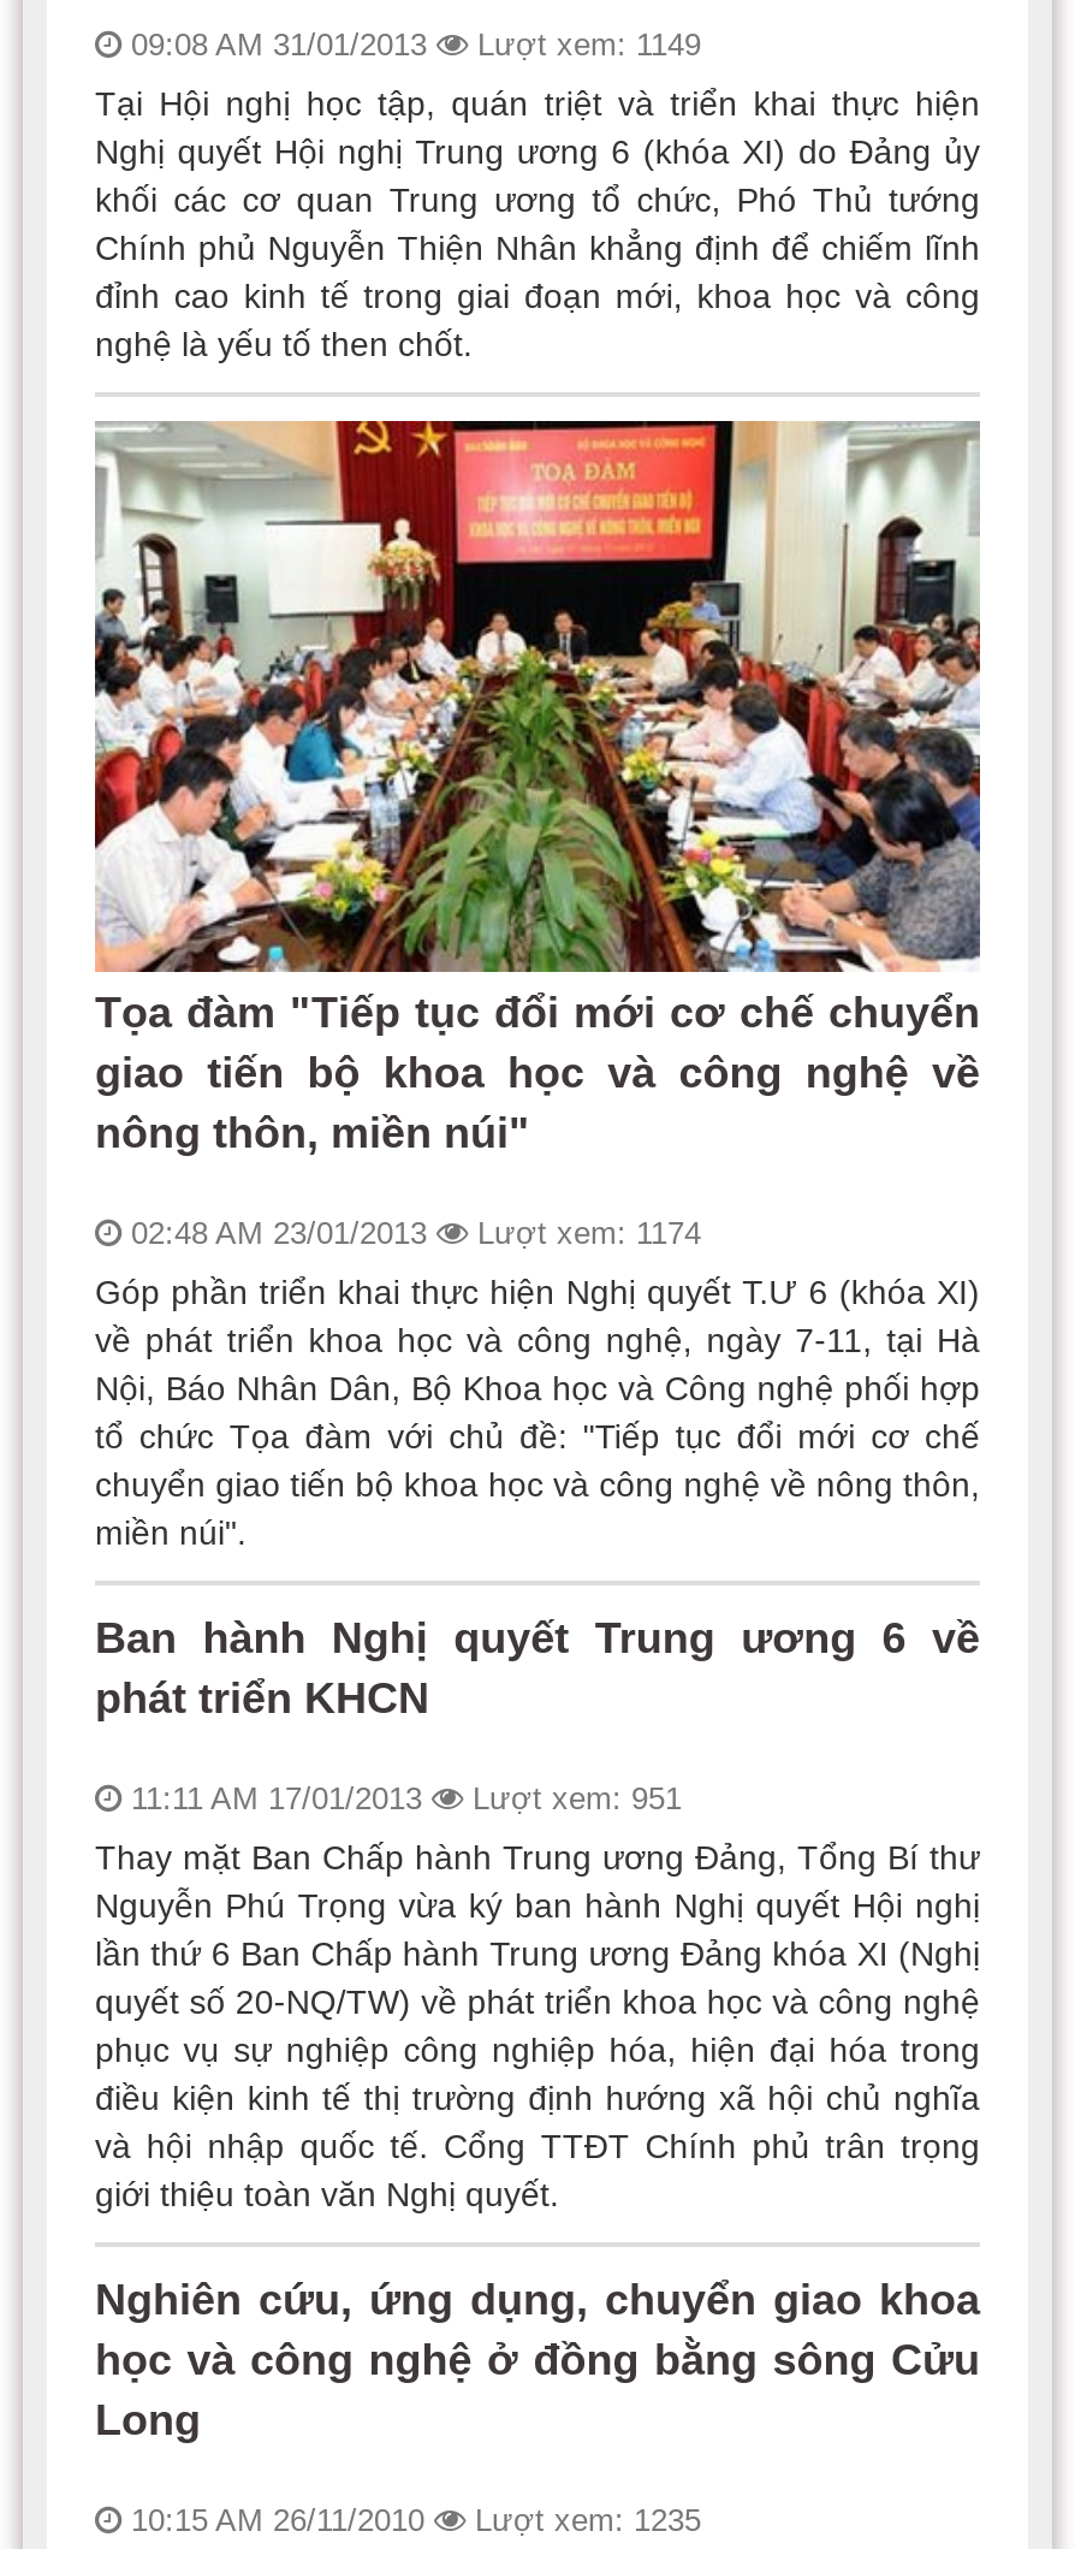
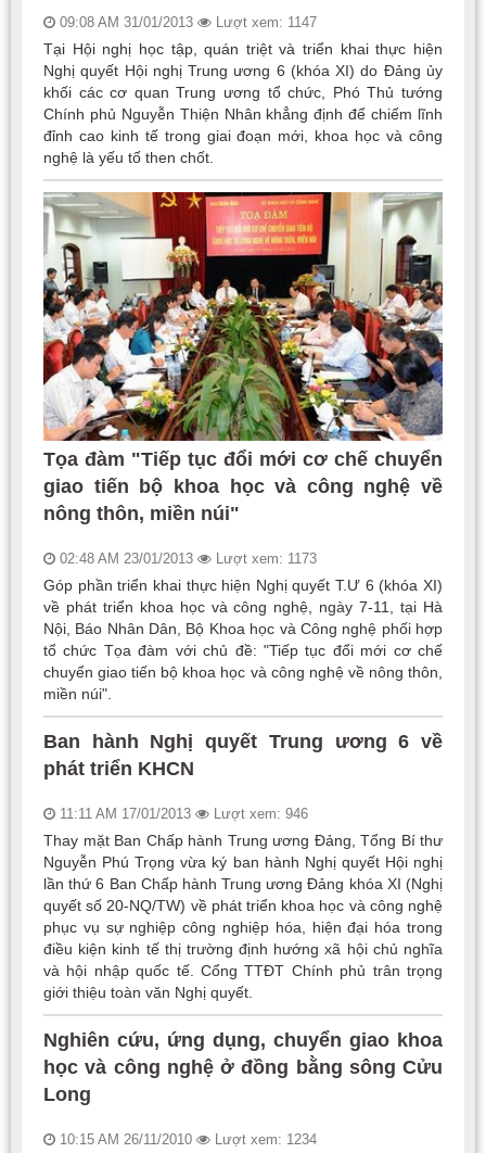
[121,26,701,62] 09:08 AM 31/01/2013 Lượt xem: 1149 -> [55,14,317,30] 09:08 AM 31/01/2013 Lượt xem: 1147
[121,1214,701,1251] 02:48 AM 23/01/2013 Lượt xem: 1174 -> [55,550,317,567] 02:48 AM 23/01/2013 Lượt xem: 1173
[121,1780,682,1816] 11:11 AM 17/01/2013 Lượt xem: 951 -> [55,805,308,822] 11:11 AM 17/01/2013 Lượt xem: 946
[121,2502,701,2538] 10:15 AM 26/11/2010 Lượt xem: 1235 -> [55,1131,317,1147] 10:15 AM 26/11/2010 Lượt xem: 1234

